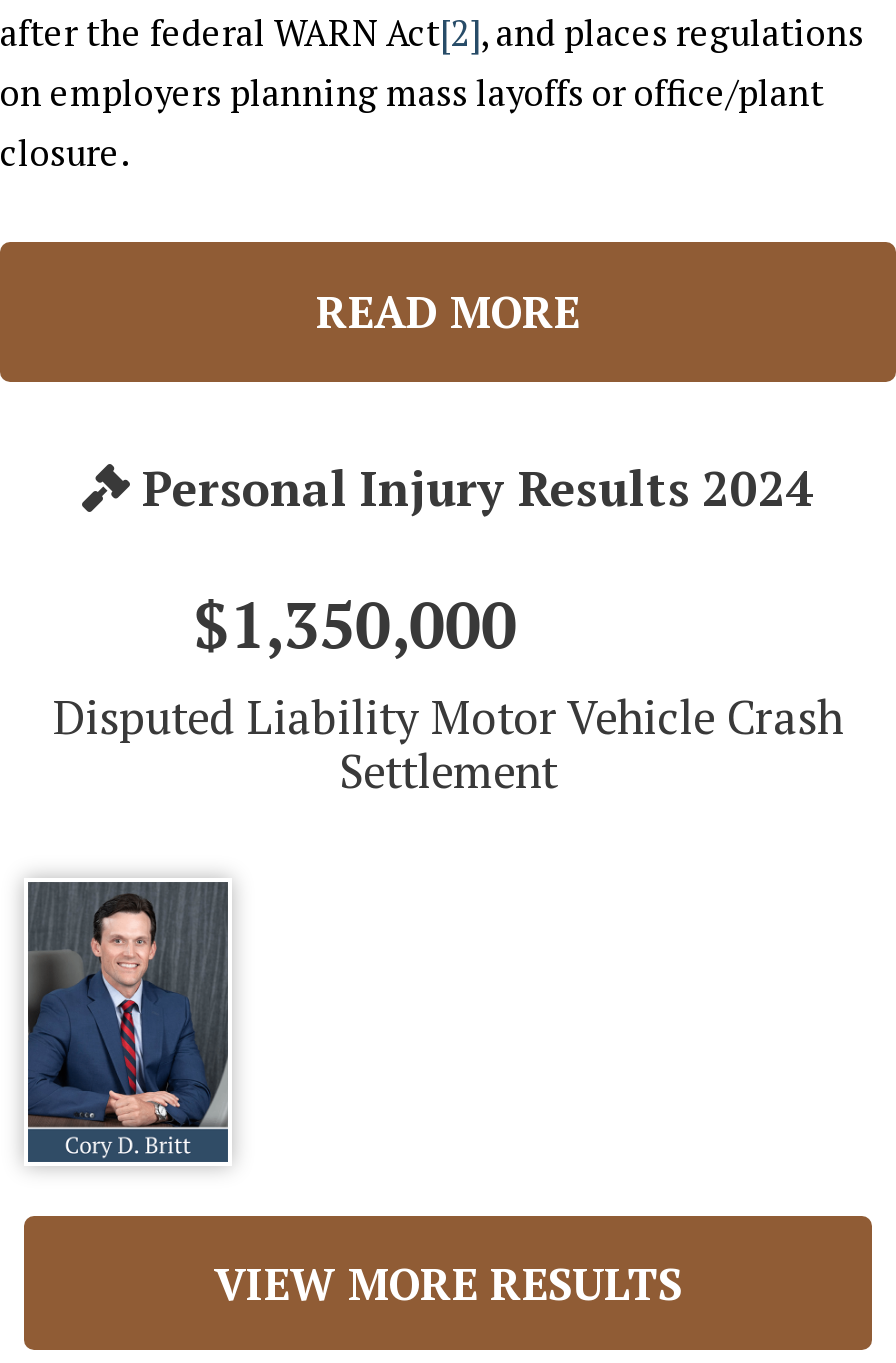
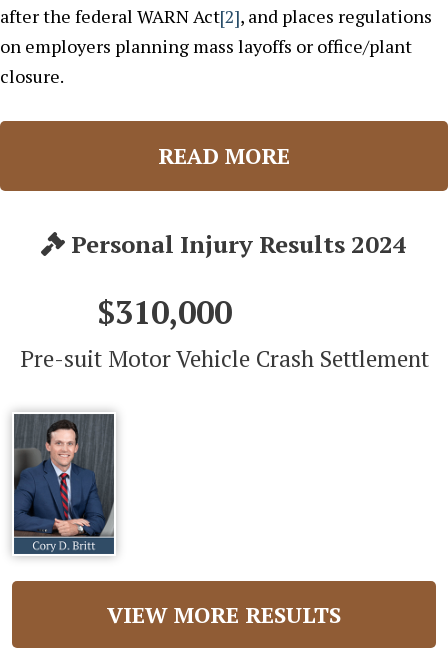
[53,581,843,801] $1,350,000 | Disputed Liability Motor Vehicle Crash | Settlement -> [19,291,428,374] $310,000 | Pre-suit Motor Vehicle Crash Settlement

